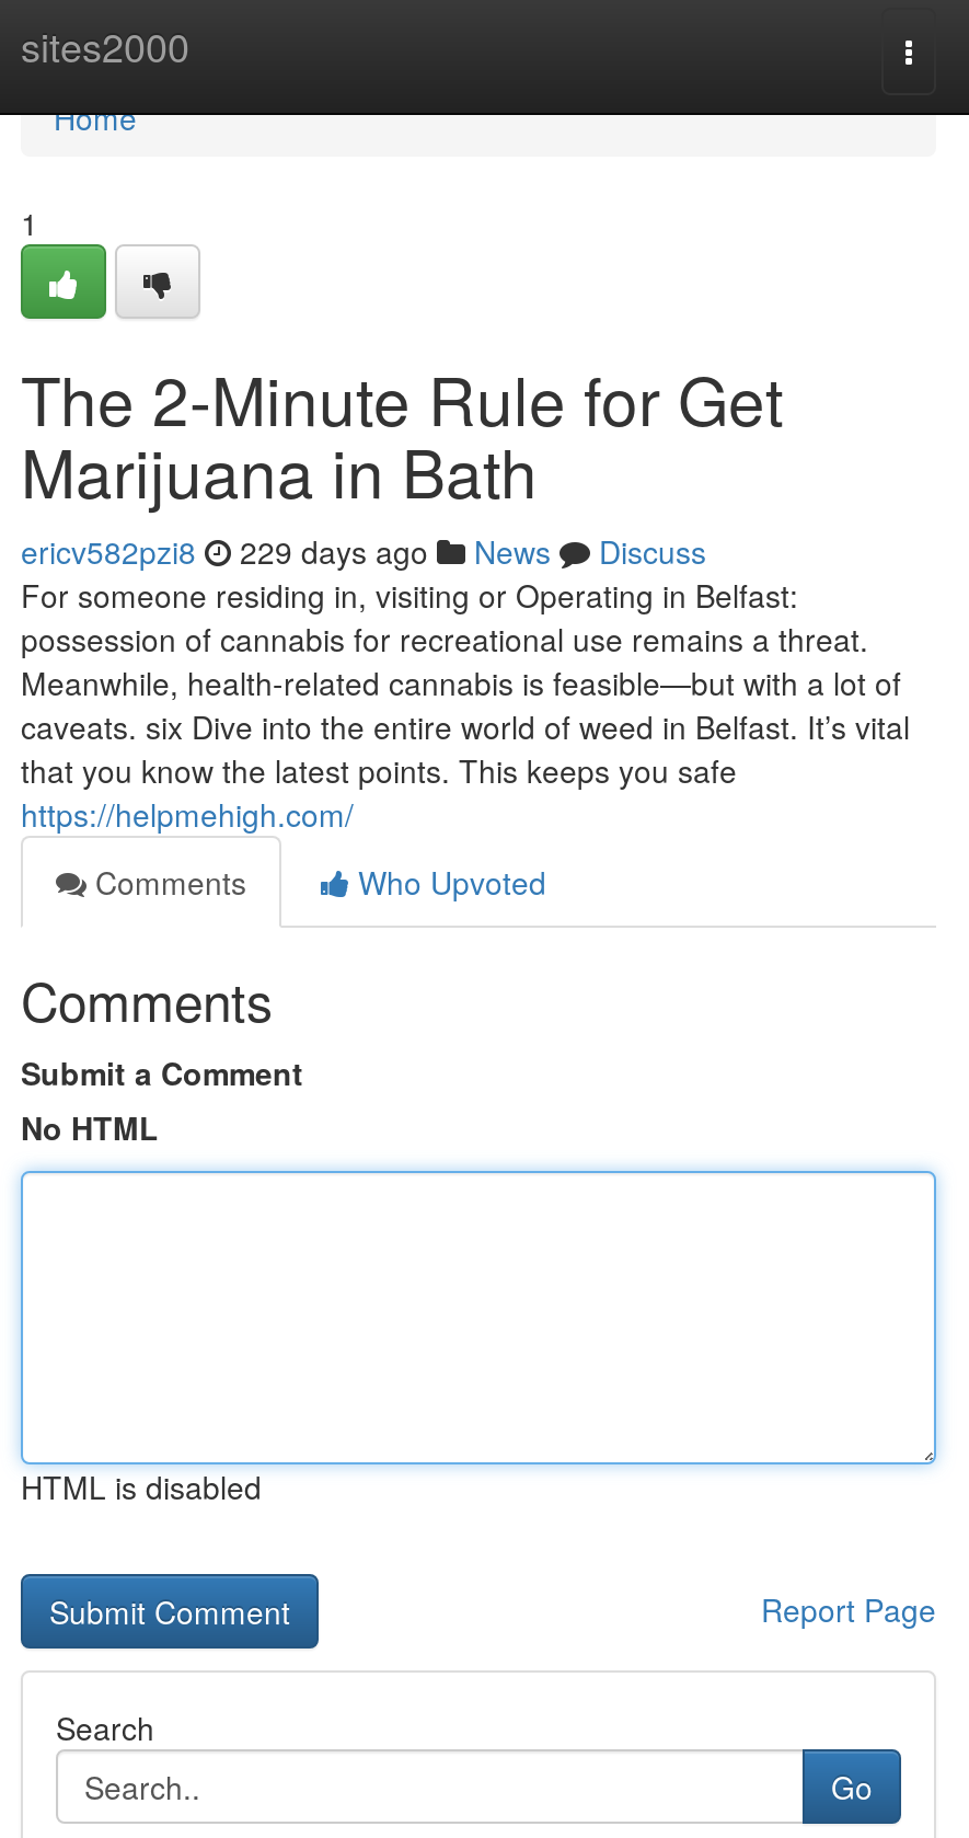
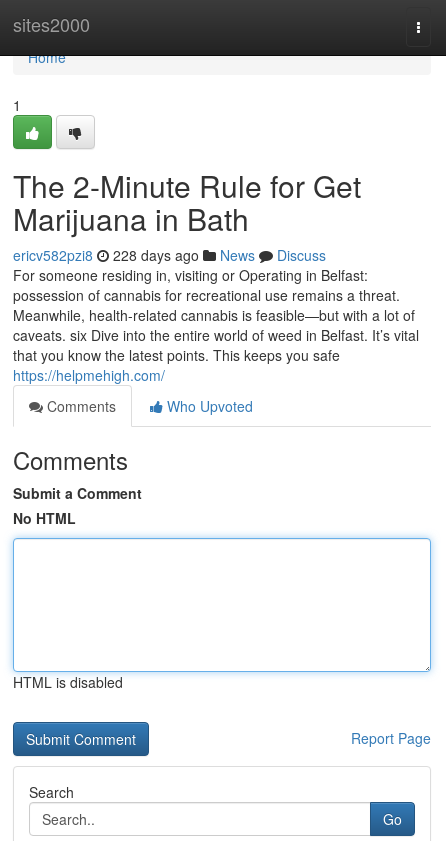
[21,529,706,573] ericv582pzi8 229 days ago News Discuss -> [13,245,326,265] ericv582pzi8 228 days ago News Discuss

